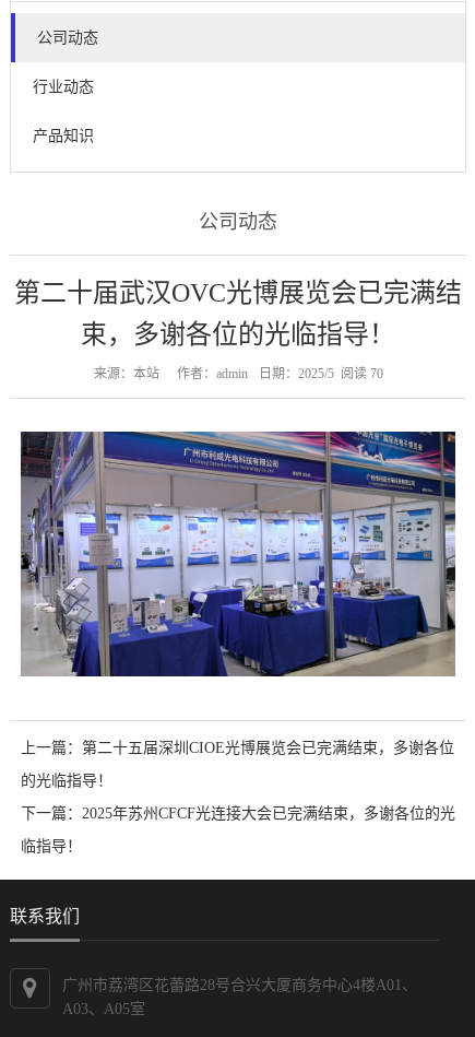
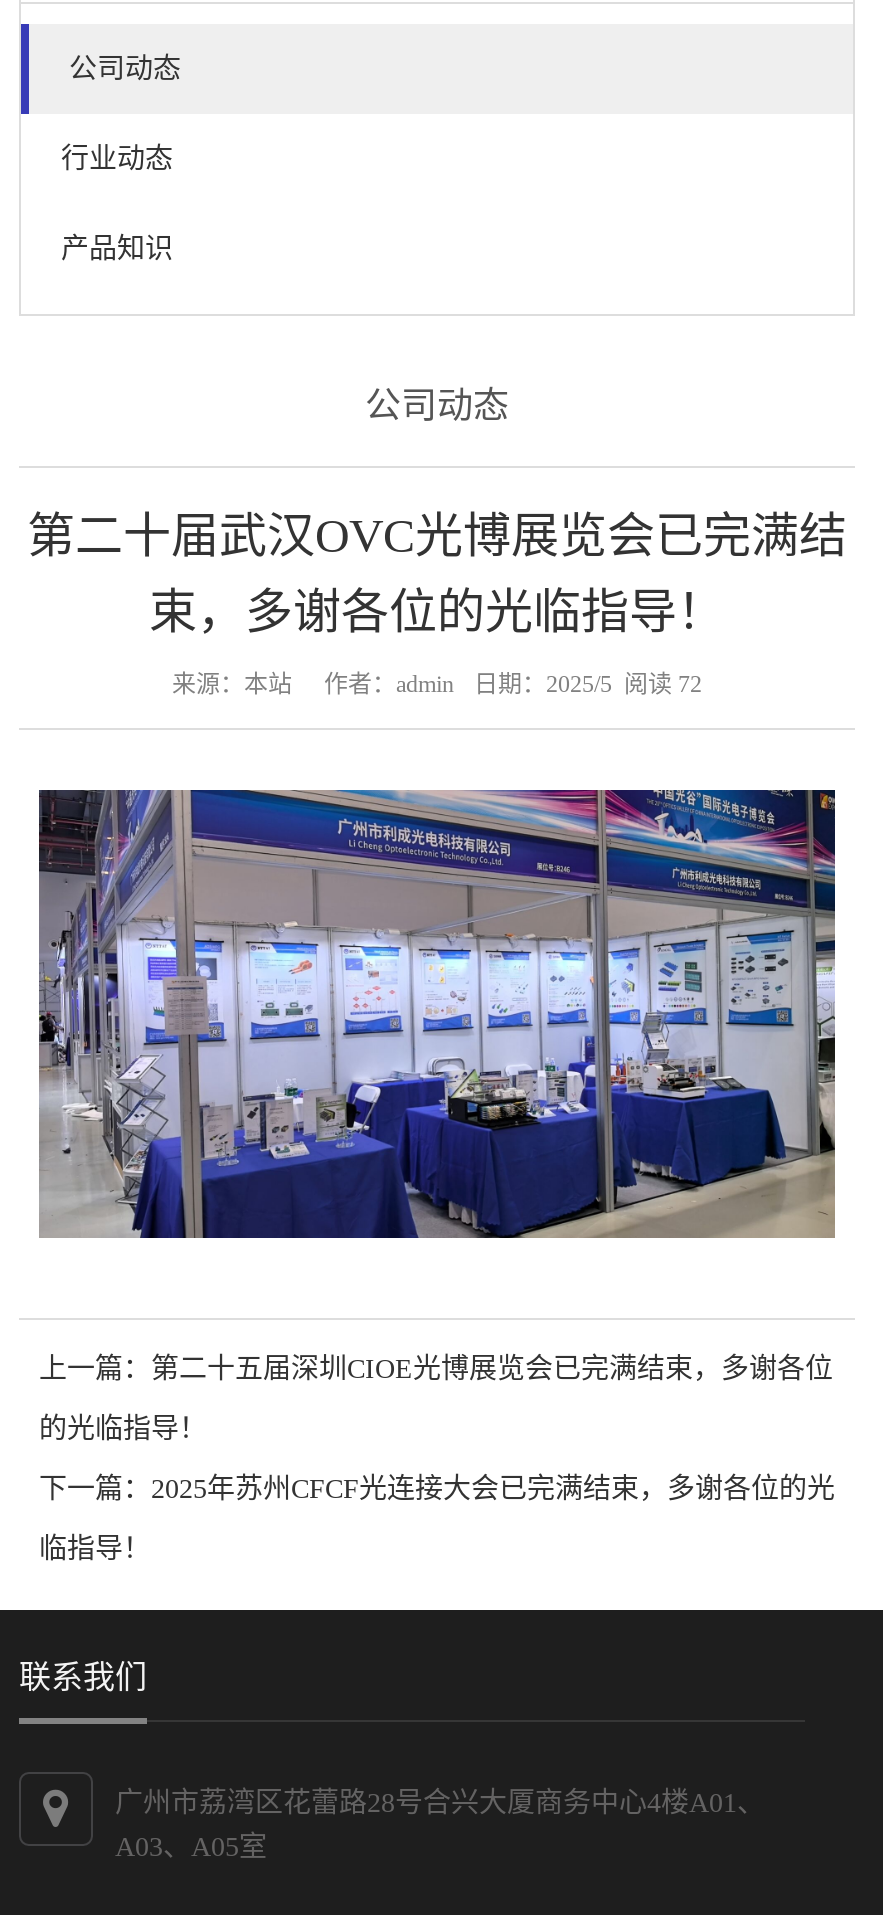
[93,366,383,382] 来源：本站 作者：admin 日期：2025/5 阅读70 -> [172,671,702,699] 来源：本站 作者：admin 日期：2025/5 阅读72

